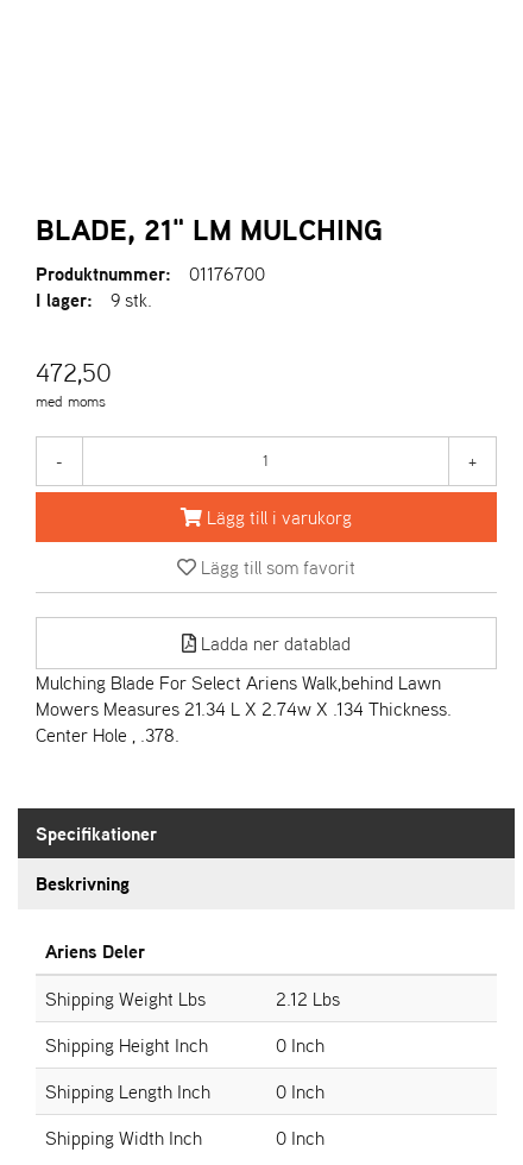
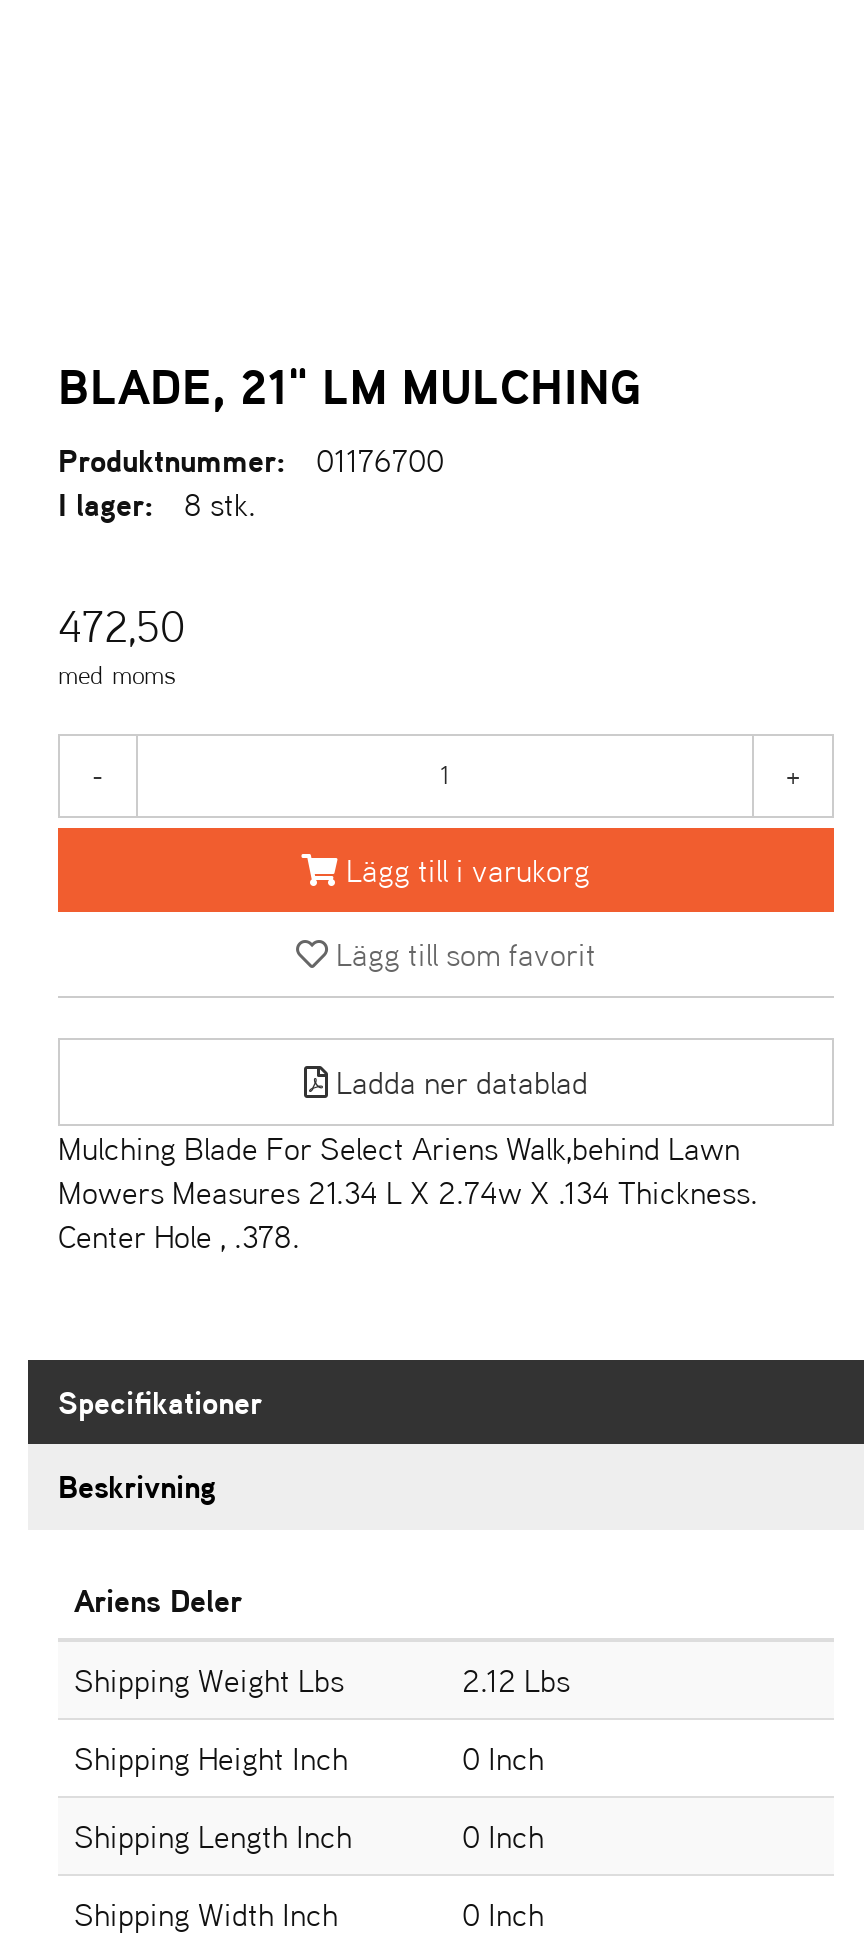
[111,285,152,314] 9 stk. -> [184,480,256,528] 8 stk.

